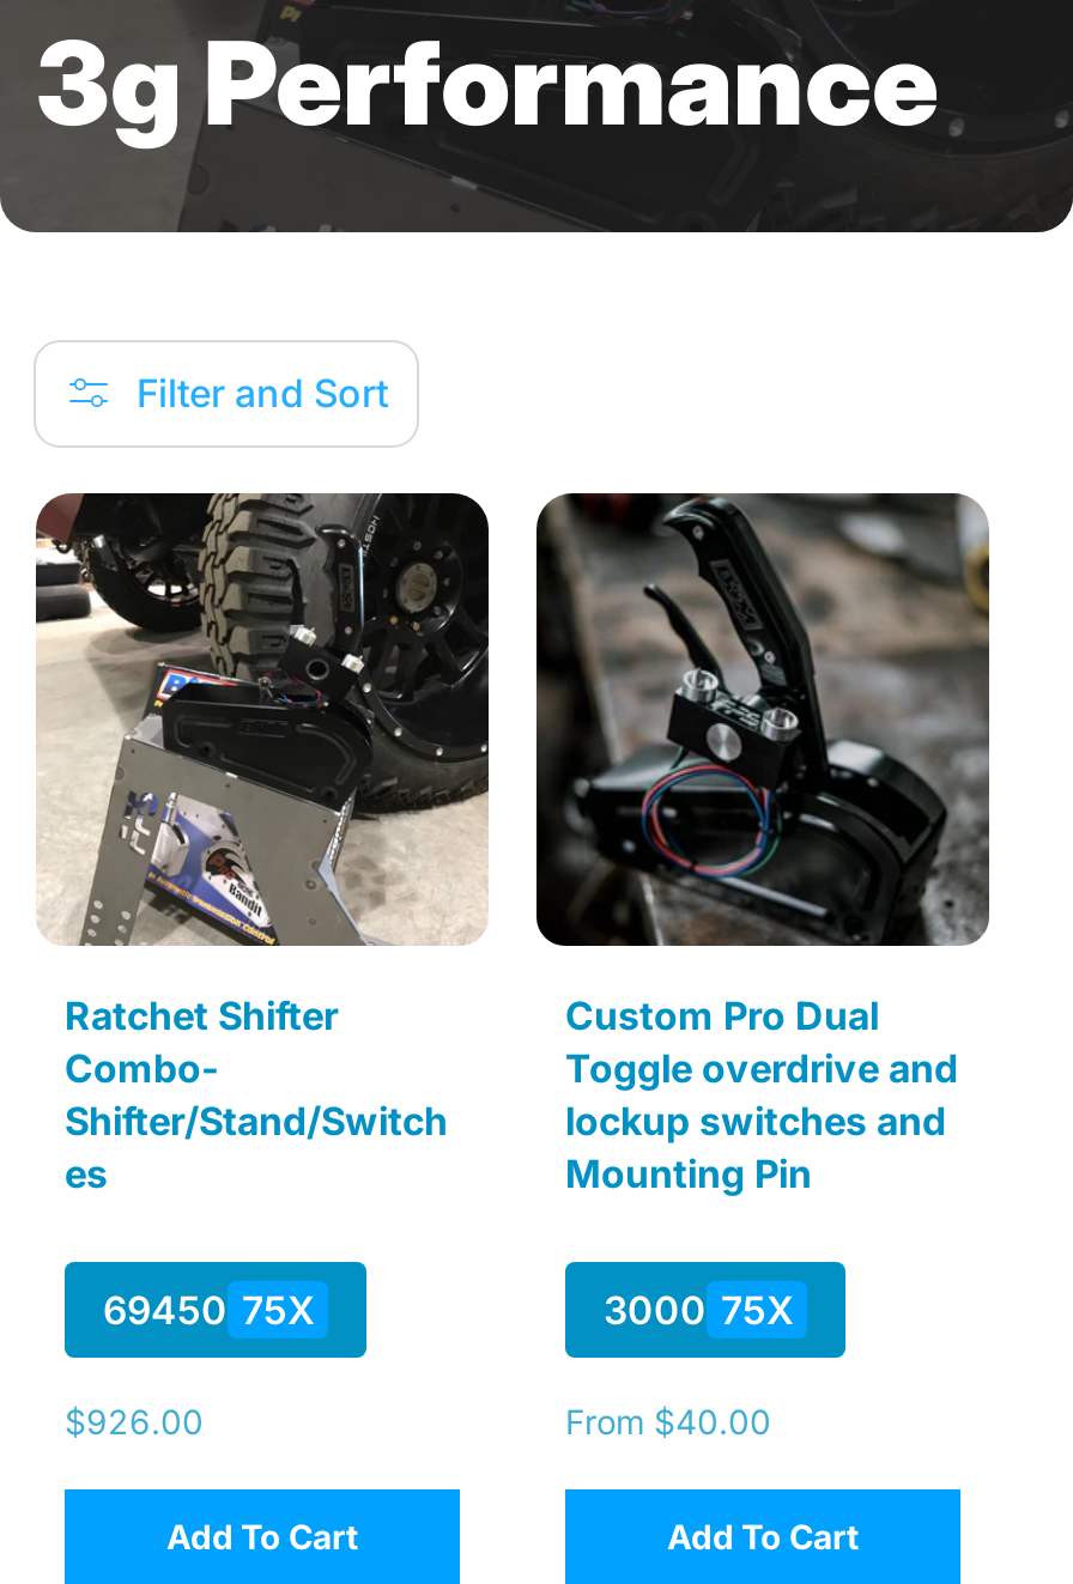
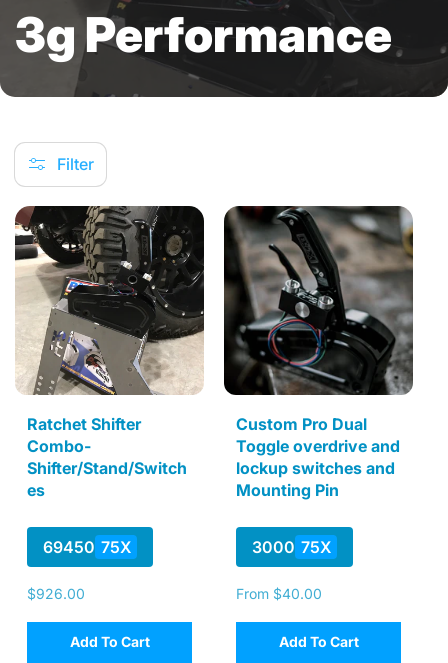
[137,368,388,416] Filter and Sort -> [57,154,94,174] Filter

